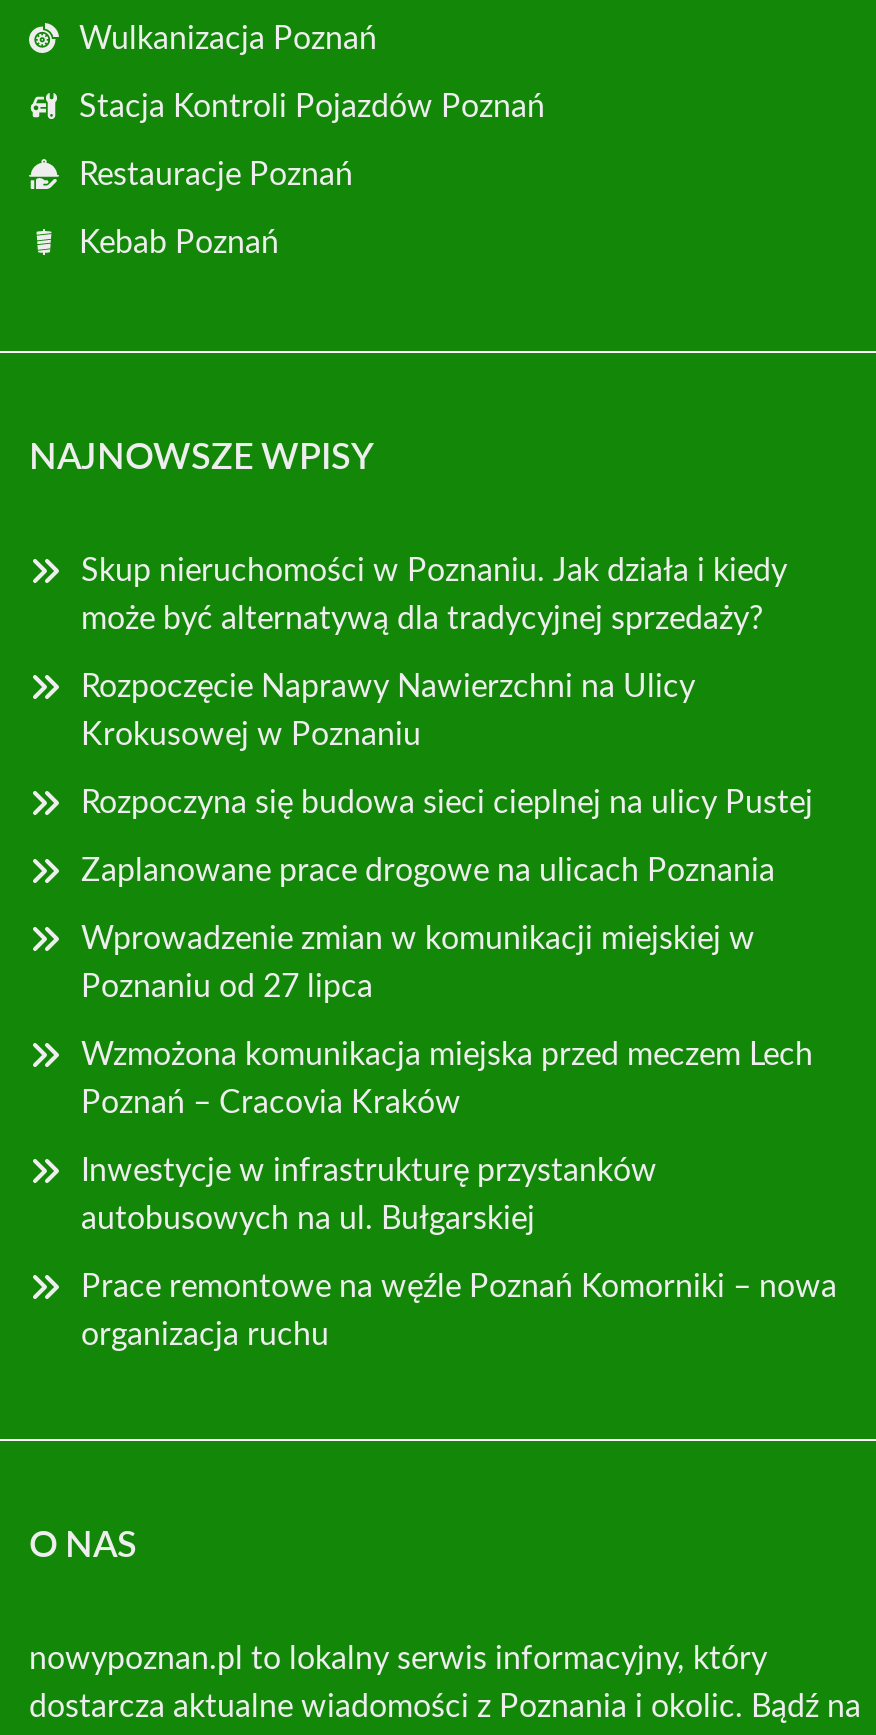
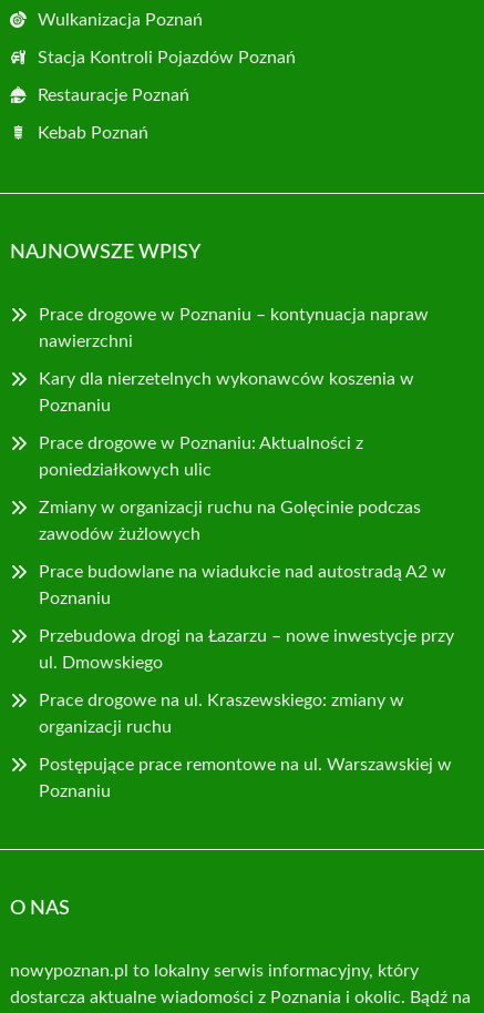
[81,555,837,1351] Skup nieruchomości w Poznaniu. Jak działa i kiedy | może być alternatywą dla tradycyjnej sprzedaży? | Rozpoczęcie Naprawy Nawierzchni na Ulicy | Krokusowej w Poznaniu | Rozpoczyna się budowa sieci cieplnej na ulicy Pustej | Zaplanowane prace drogowe na ulicach Poznania | Wprowadzenie zmian w komunikacji miejskiej w | Poznaniu od 27 lipca | Wzmożona komunikacja miejska przed meczem Lech | Poznań – Cracovia Kraków | Inwestycje w infrastrukturę przystanków | autobusowych na ul. Bułgarskiej | Prace remontowe na węźle Poznań Komorniki – nowa | organizacja ruchu -> [39,306,454,800] Prace drogowe w Poznaniu – kontynuacja napraw | nawierzchni | Kary dla nierzetelnych wykonawców koszenia w | Poznaniu | Prace drogowe w Poznaniu: Aktualności z | poniedziałkowych ulic | Zmiany w organizacji ruchu na Golęcinie podczas | zawodów żużlowych | Prace budowlane na wiadukcie nad autostradą A2 w | Poznaniu | Przebudowa drogi na Łazarzu – nowe inwestycje przy | ul. Dmowskiego | Prace drogowe na ul. Kraszewskiego: zmiany w | organizacji ruchu | Postępujące prace remontowe na ul. Warszawskiej w | Poznaniu

